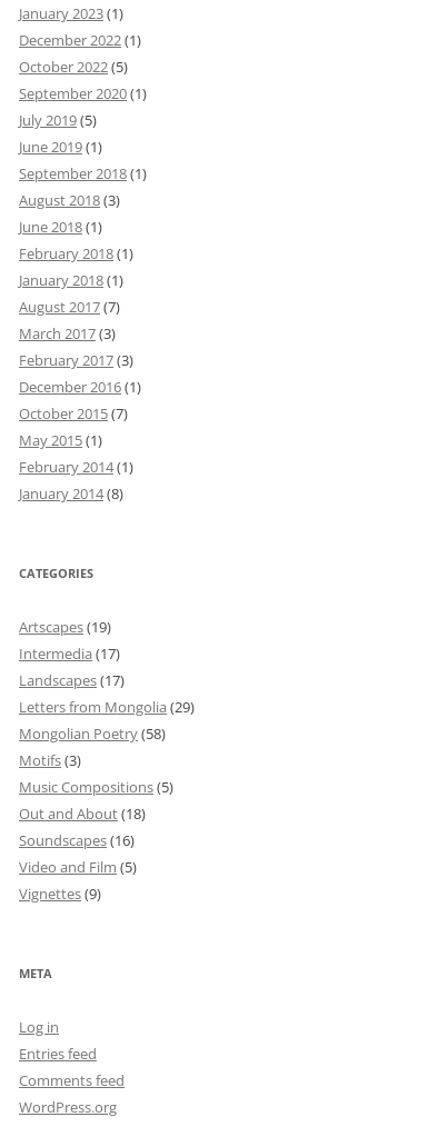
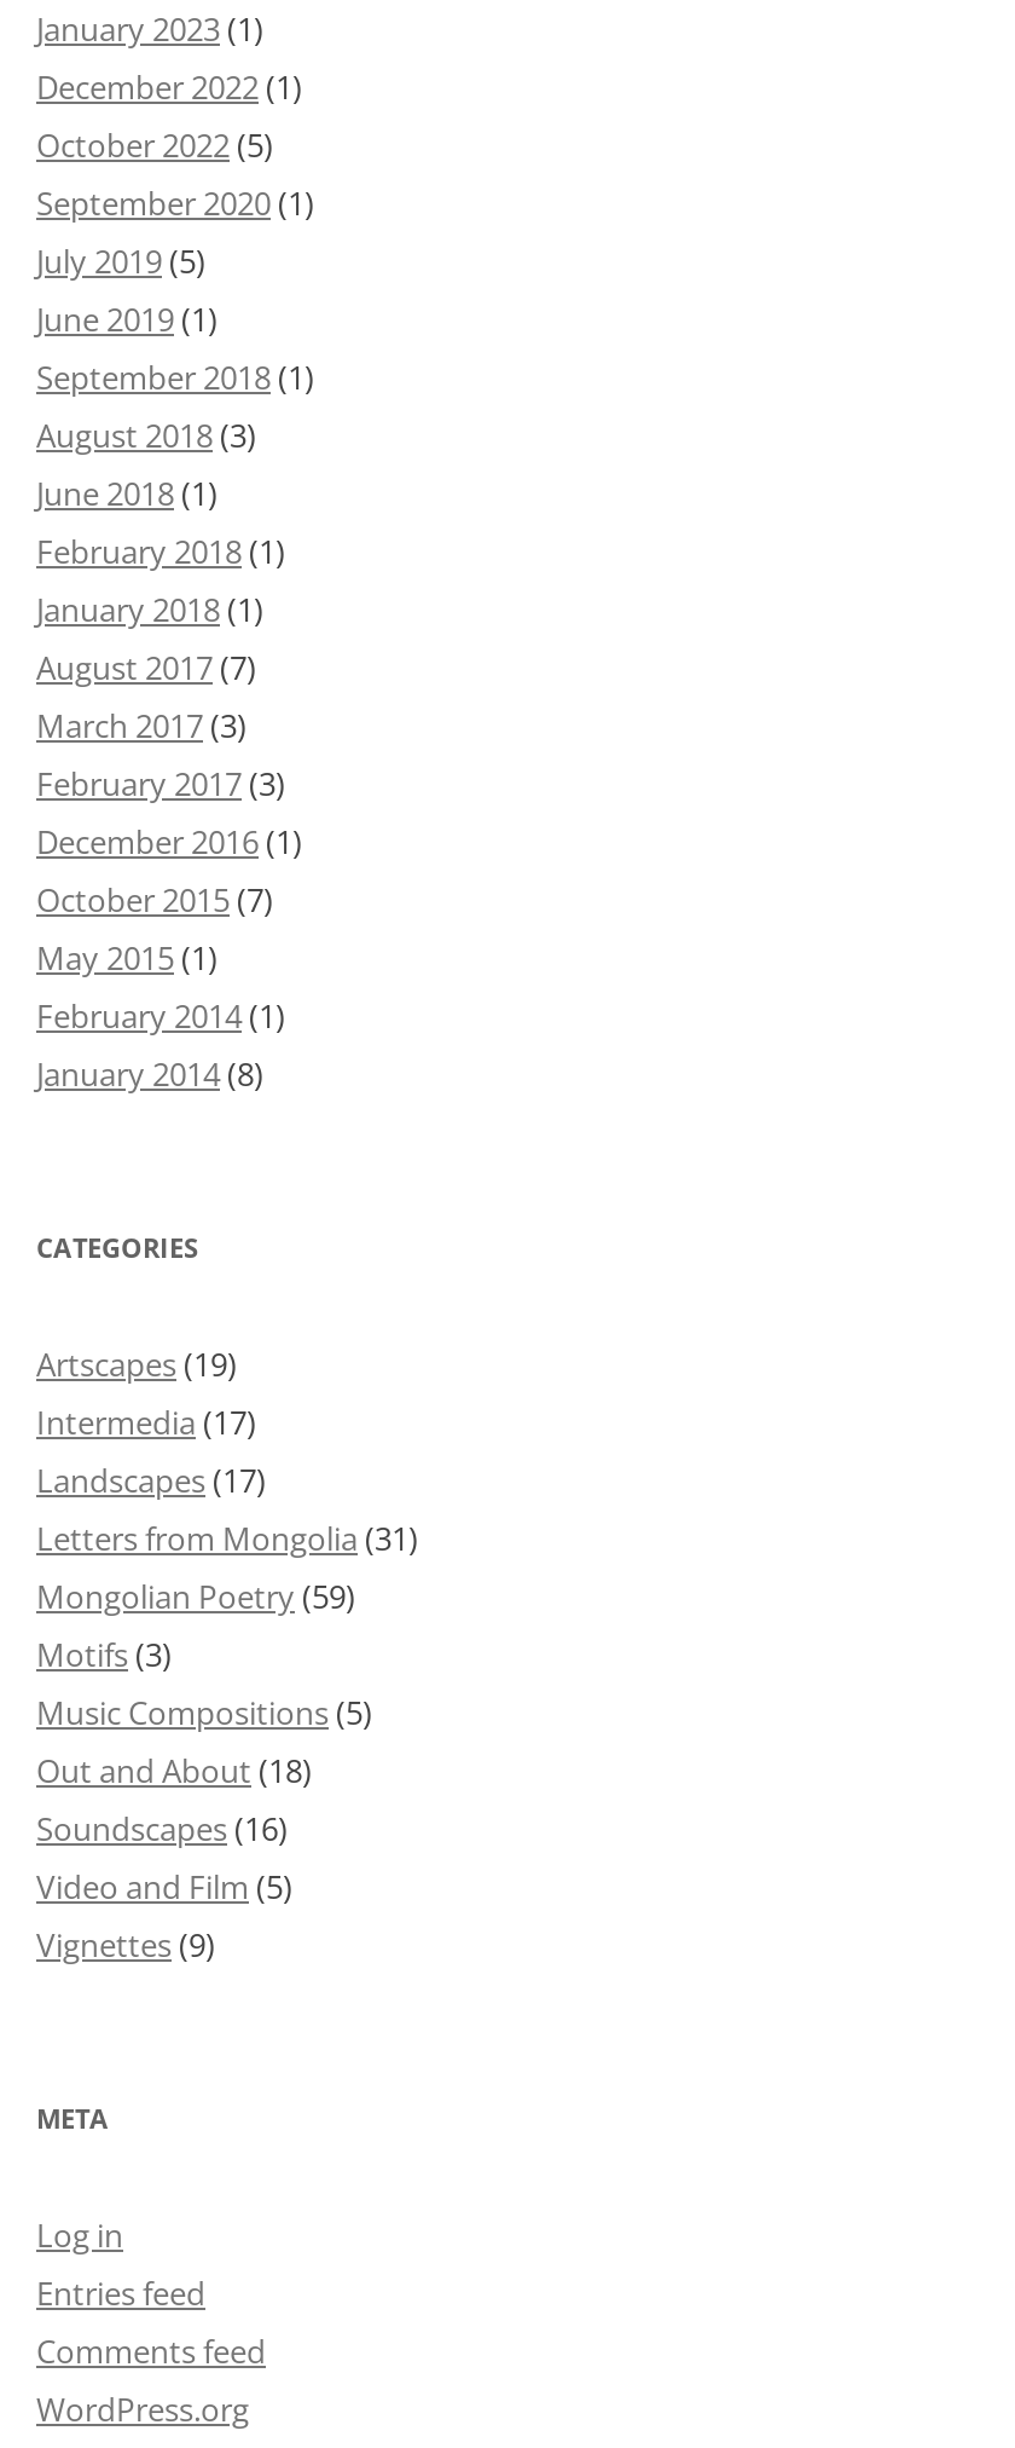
[19,697,195,717] Letters from Mongolia (29) -> [36,1517,418,1560] Letters from Mongolia (31)
[19,724,166,744] Mongolian Poetry (58) -> [36,1575,355,1618] Mongolian Poetry (59)

